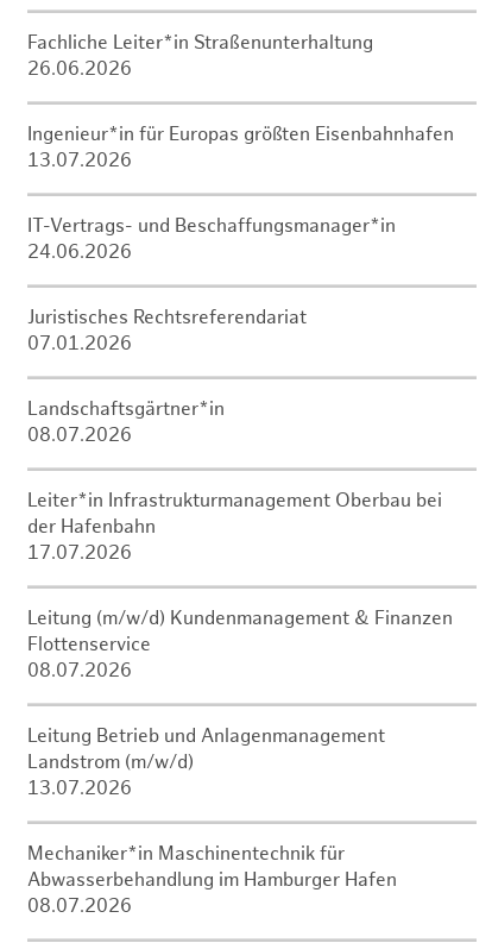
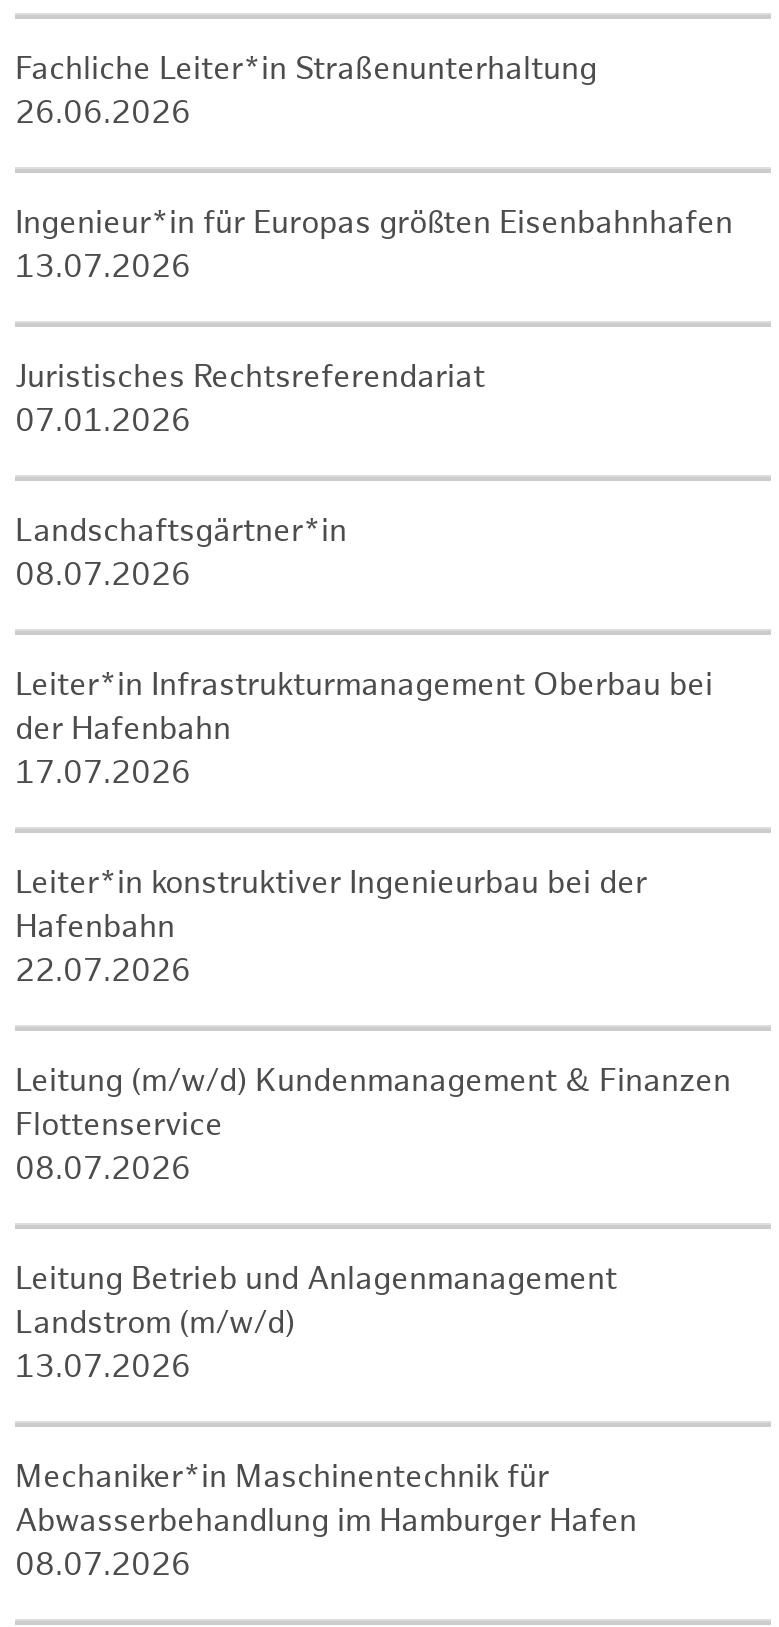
[27,215,396,264] IT-Vertrags- und Beschaffungsmanager*in | 24.06.2026 -> none
moved [27,307,442,565] -> [15,359,713,793]: Juristisches Rechtsreferendariat | 07.01.2026 | Landschaftsgärtner*in | 08.07.2026 | Leiter*in Infrastrukturmanagement Oberbau bei | der Hafenbahn | 17.07.2026
none -> [15,865,647,991] Leiter*in konstruktiver Ingenieurbau bei der | Hafenbahn | 22.07.2026

